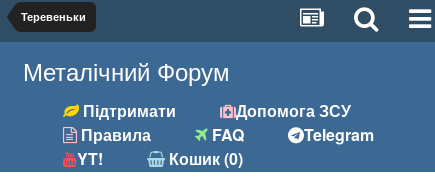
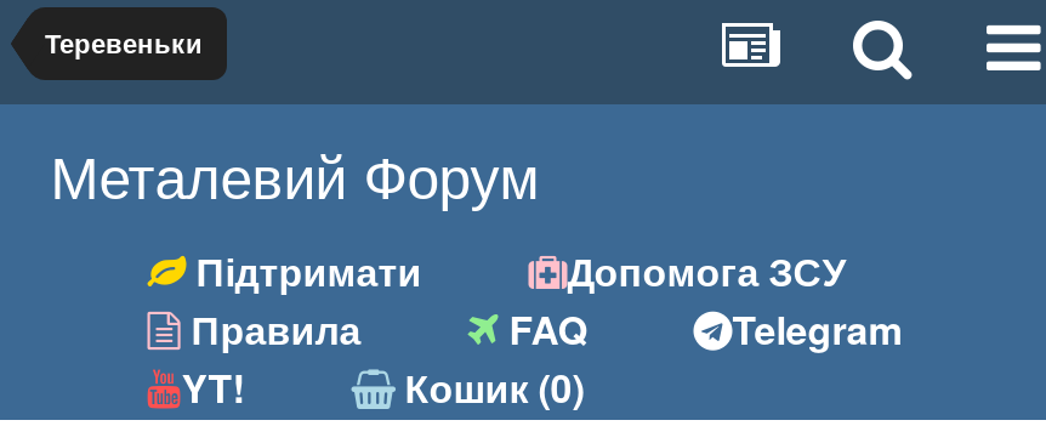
[23,53,230,88] Металічний Форум -> [50,131,540,216] Металевий Форум

